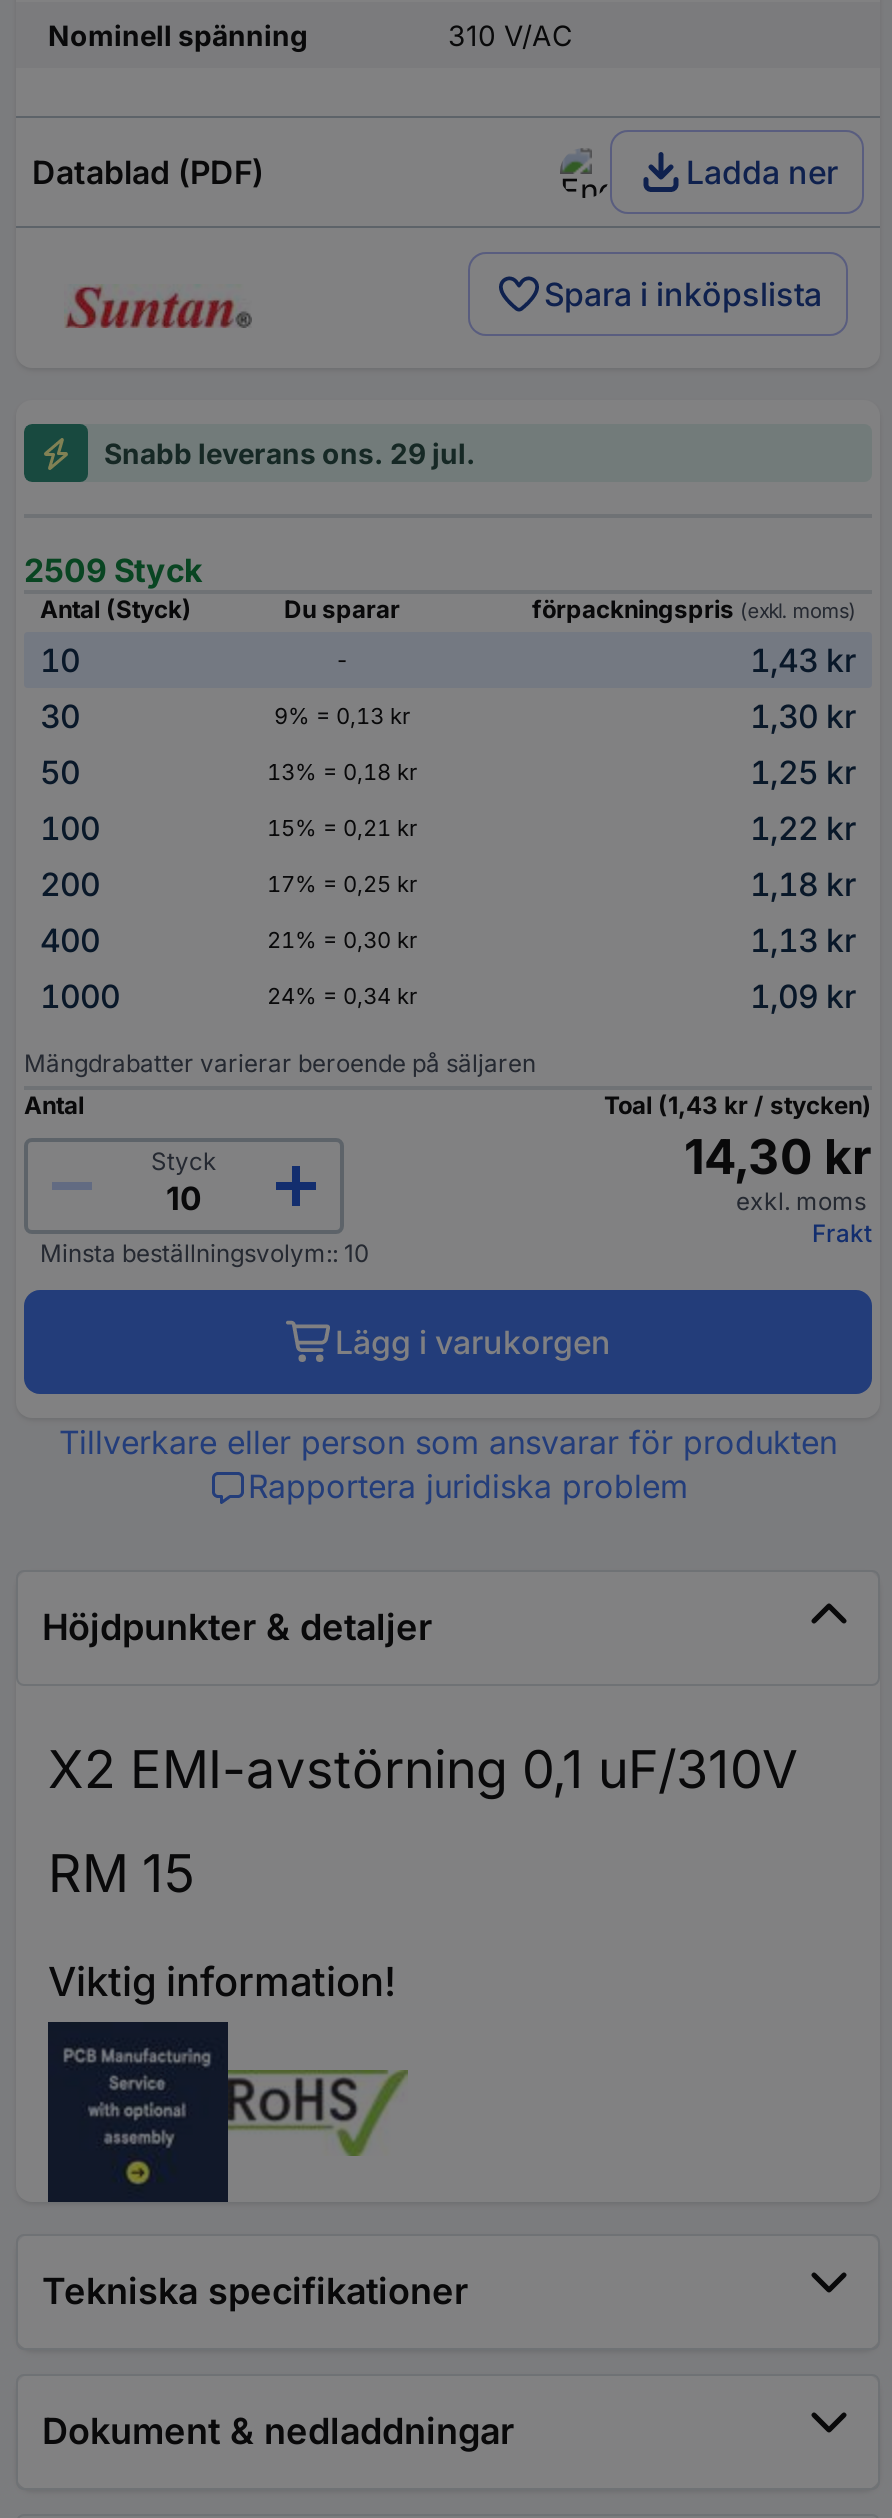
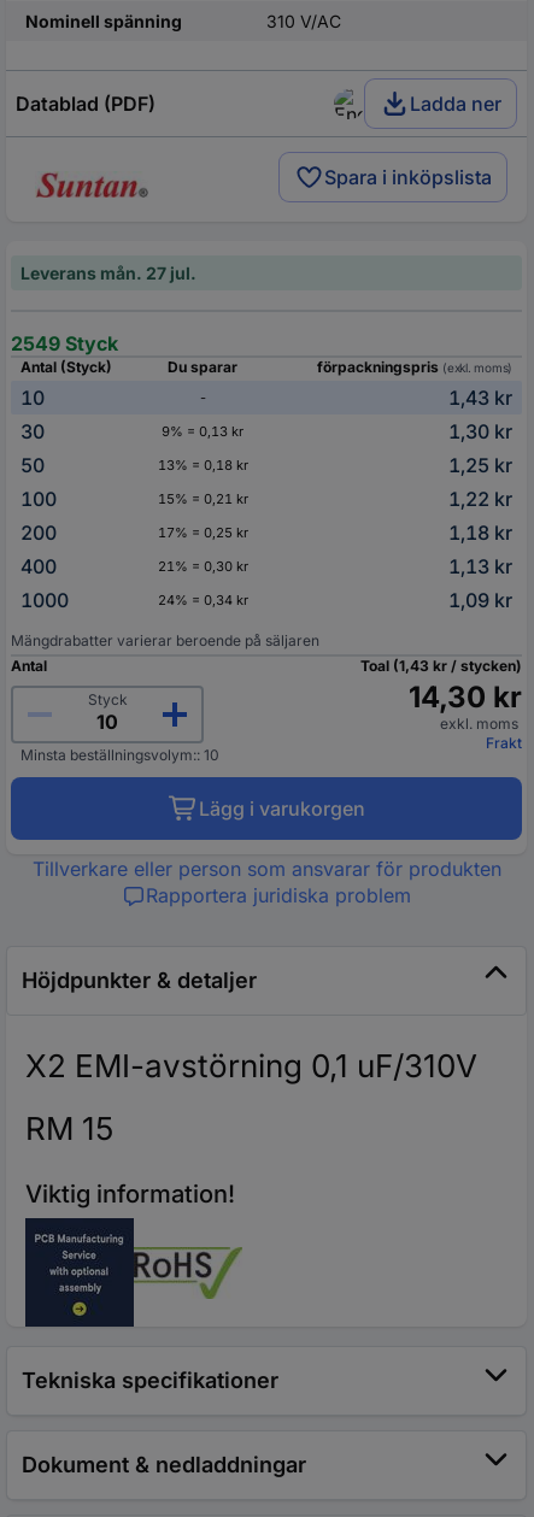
[104,436,476,470] Snabb leverans ons. 29 jul. -> [20,263,196,283] Leverans mån. 27 jul.
[24,550,202,590] 2509 Styck -> [11,331,118,356] 2549 Styck

